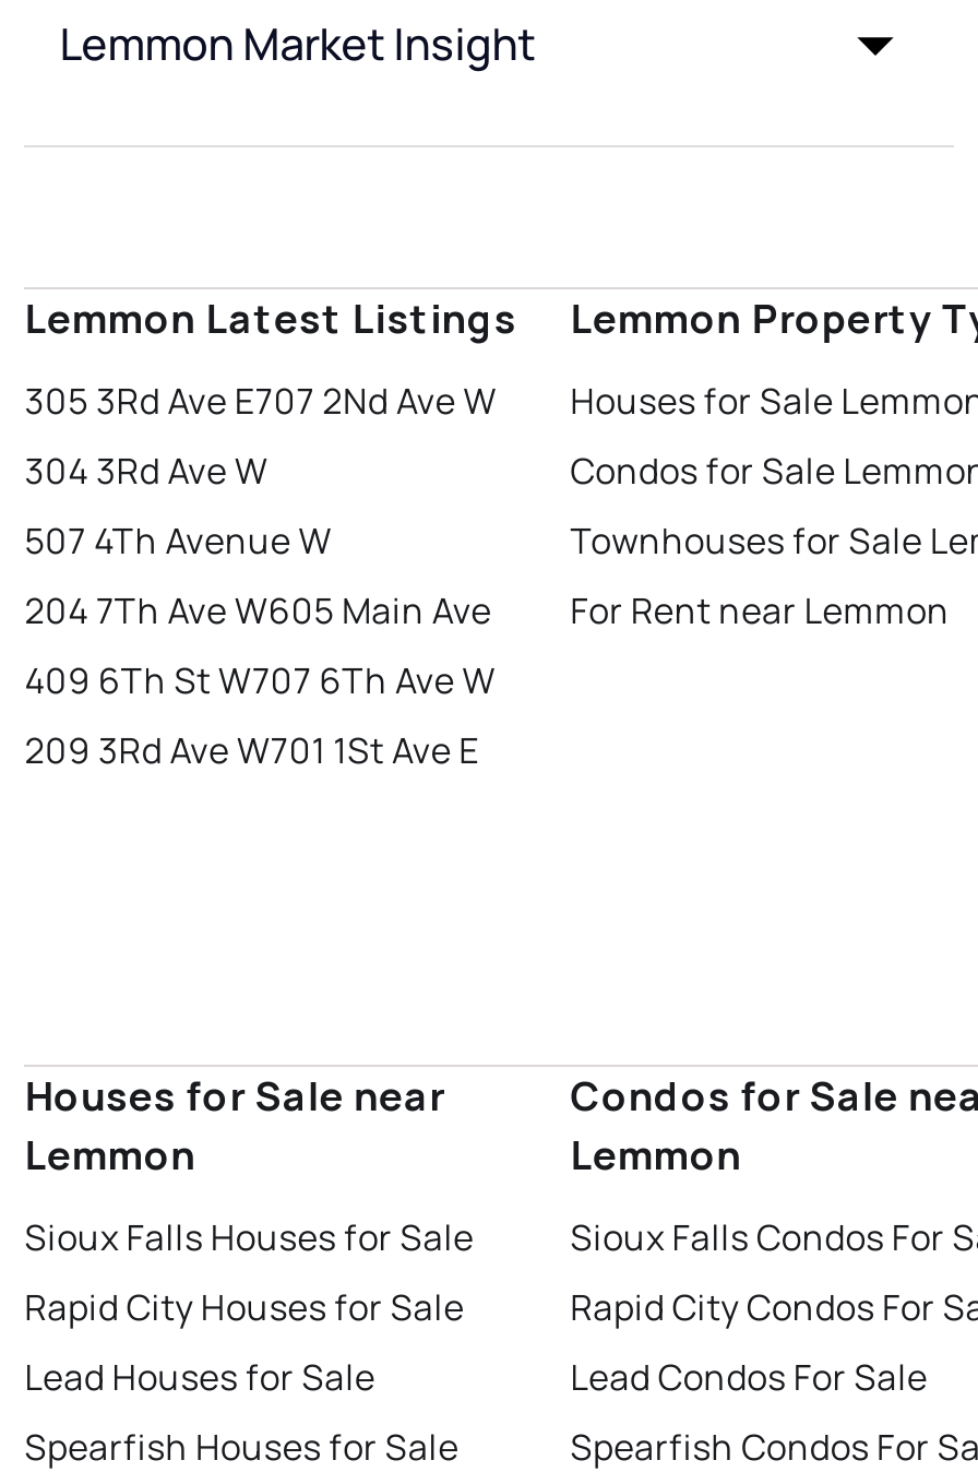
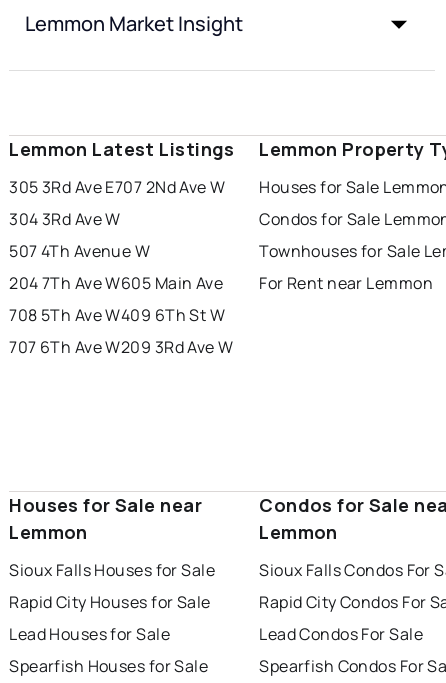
[24,656,496,704] 409 6Th St W707 6Th Ave W -> [9,304,225,326] 708 5Th Ave W409 6Th St W
[24,726,480,774] 209 3Rd Ave W701 1St Ave E -> [9,336,234,358] 707 6Th Ave W209 3Rd Ave W

